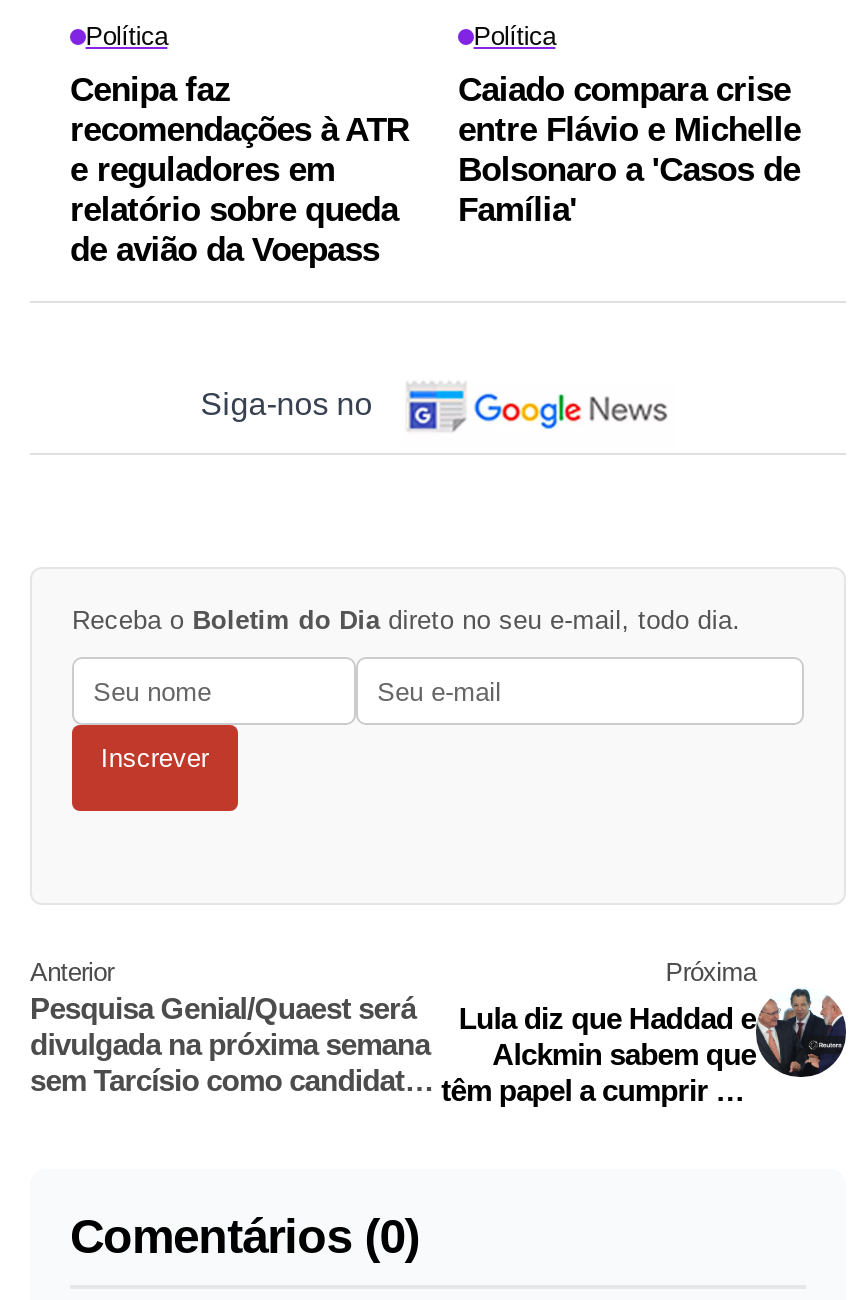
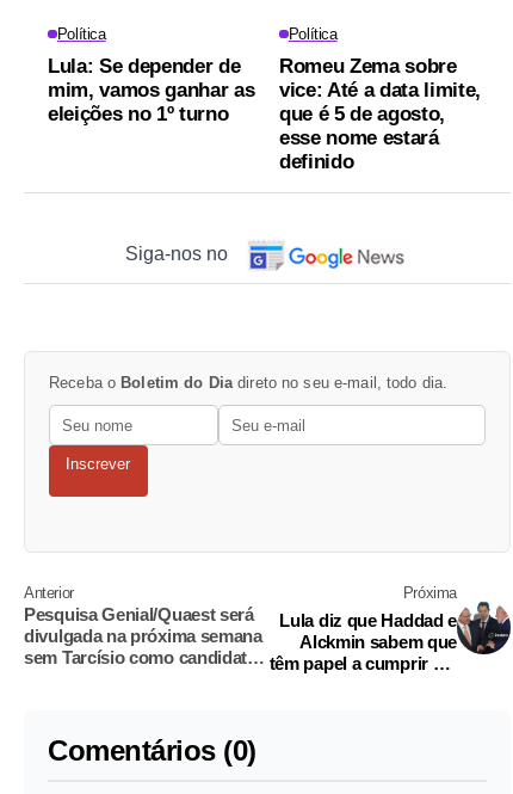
[70,70,409,268] Cenipa faz | recomendações à ATR | e reguladores em | relatório sobre queda | de avião da Voepass -> [48,54,254,125] Lula: Se depender de | mim, vamos ganhar as | eleições no 1º turno
[458,70,800,228] Caiado compara crise | entre Flávio e Michelle | Bolsonaro a 'Casos de | Família' -> [279,54,481,173] Romeu Zema sobre | vice: Até a data limite, | que é 5 de agosto, | esse nome estará | definido

